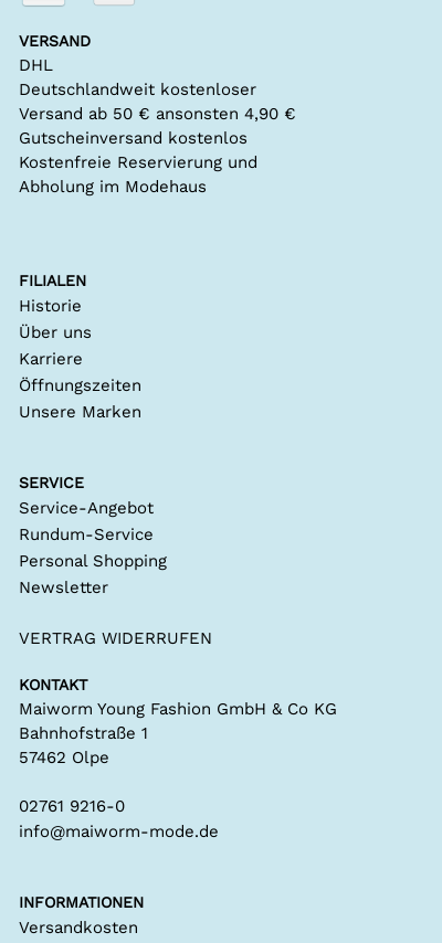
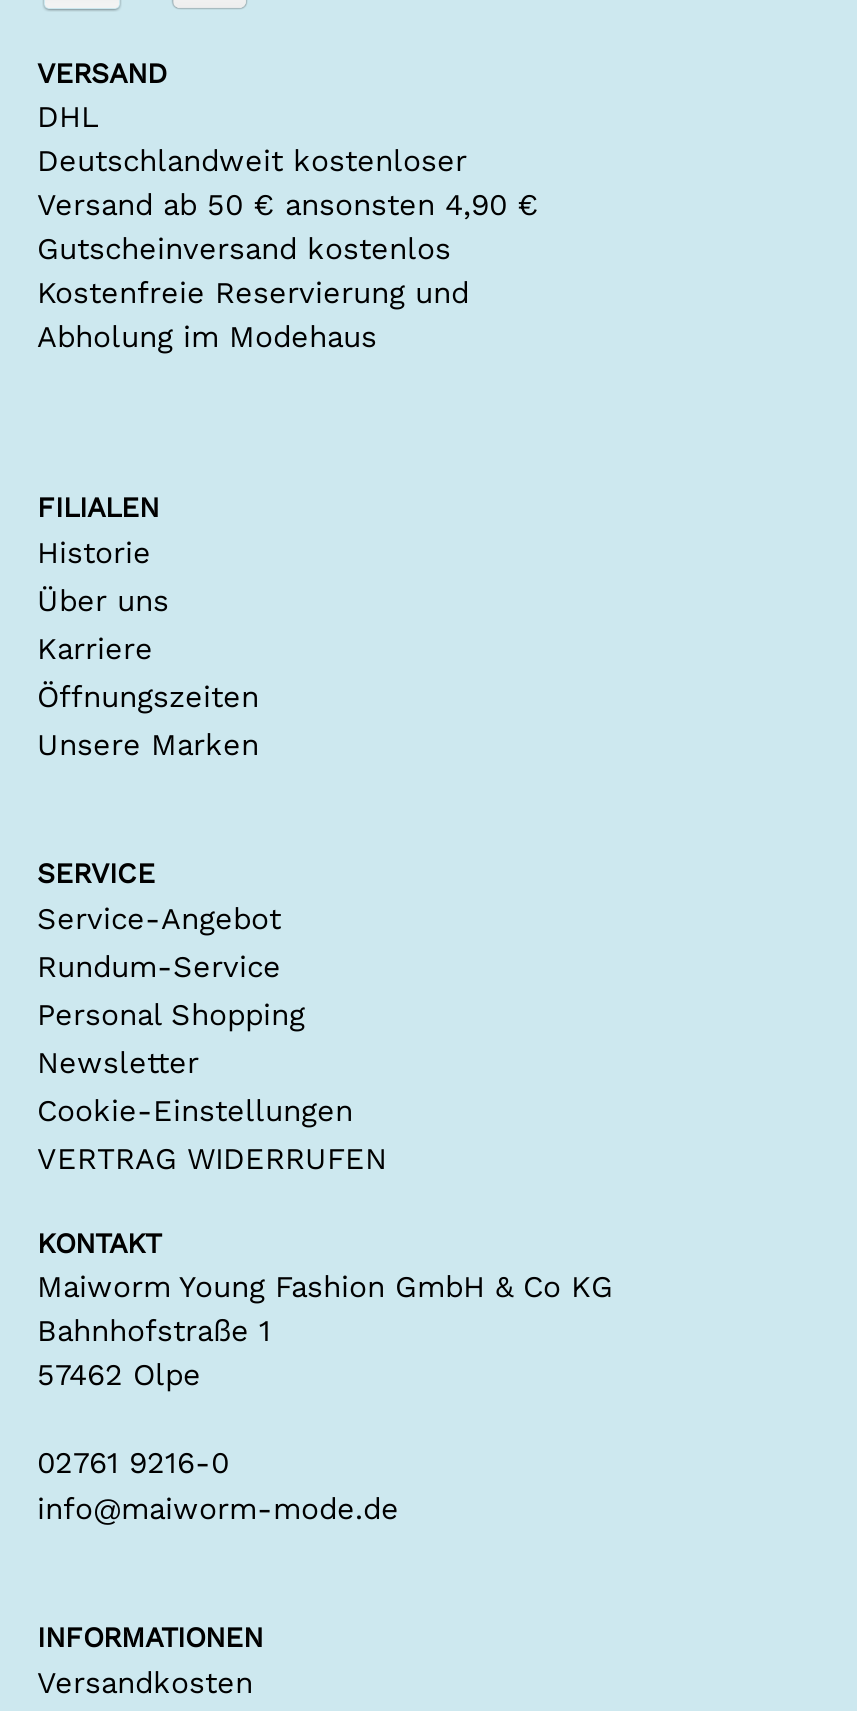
none -> [37,1094,353,1130] Cookie-Einstellungen

